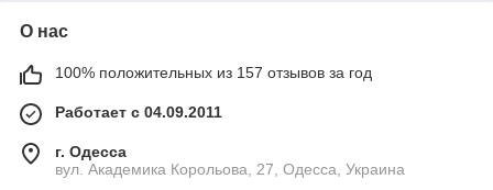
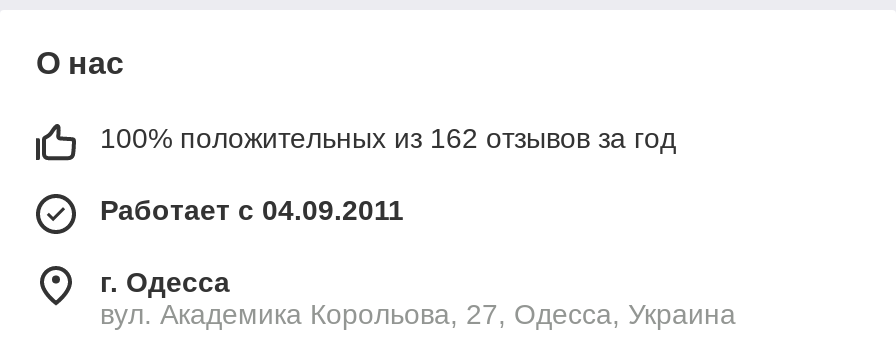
[55,63,372,81] 100% положительных из 157 отзывов за год -> [100,122,676,154] 100% положительных из 162 отзывов за год

